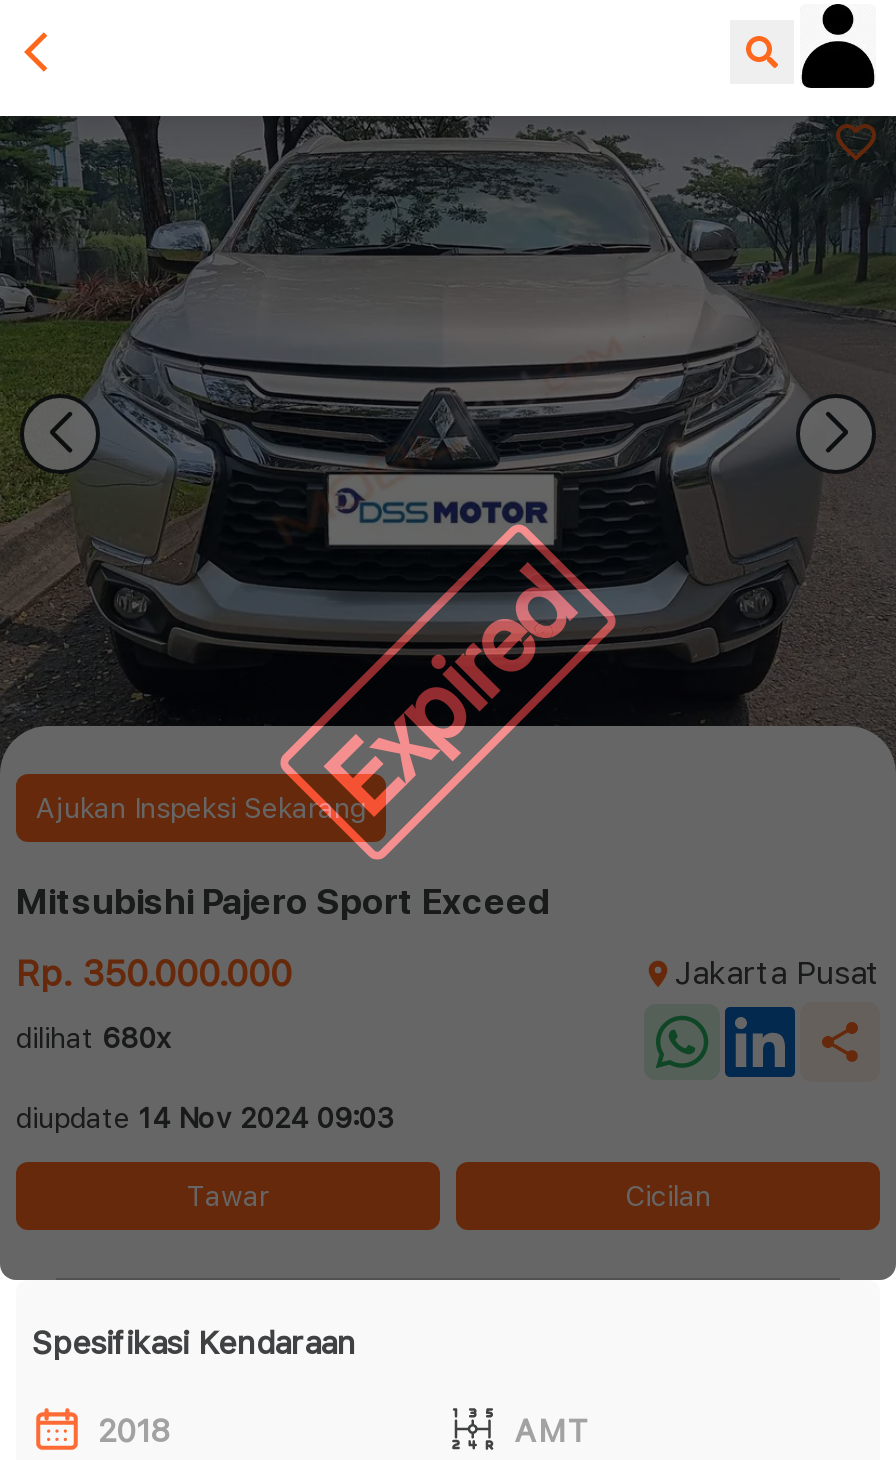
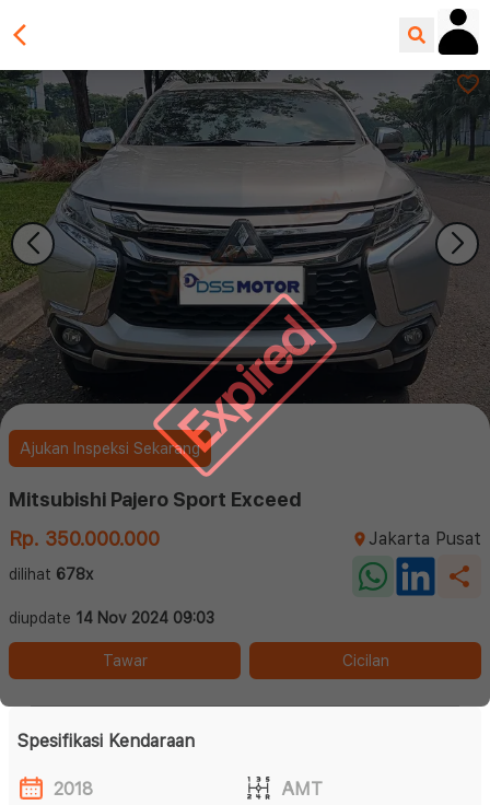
[16,1022,170,1054] dilihat 680x -> [9,565,93,583] dilihat 678x

